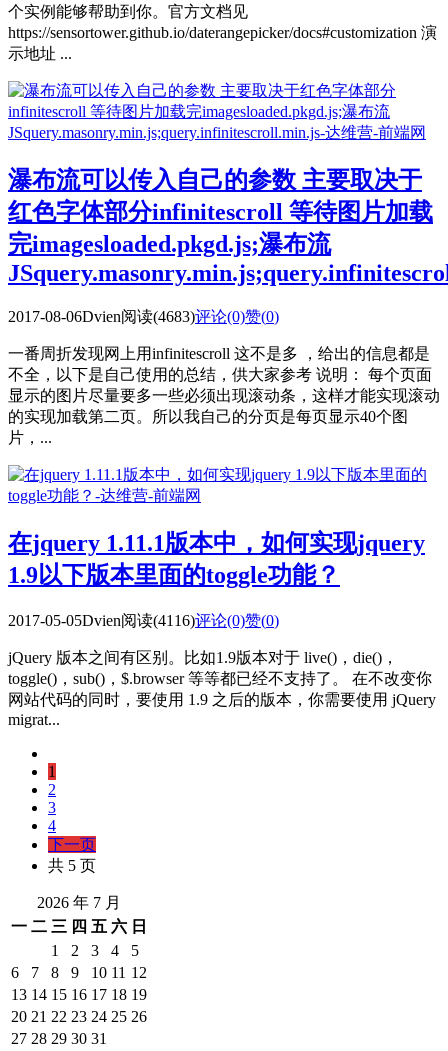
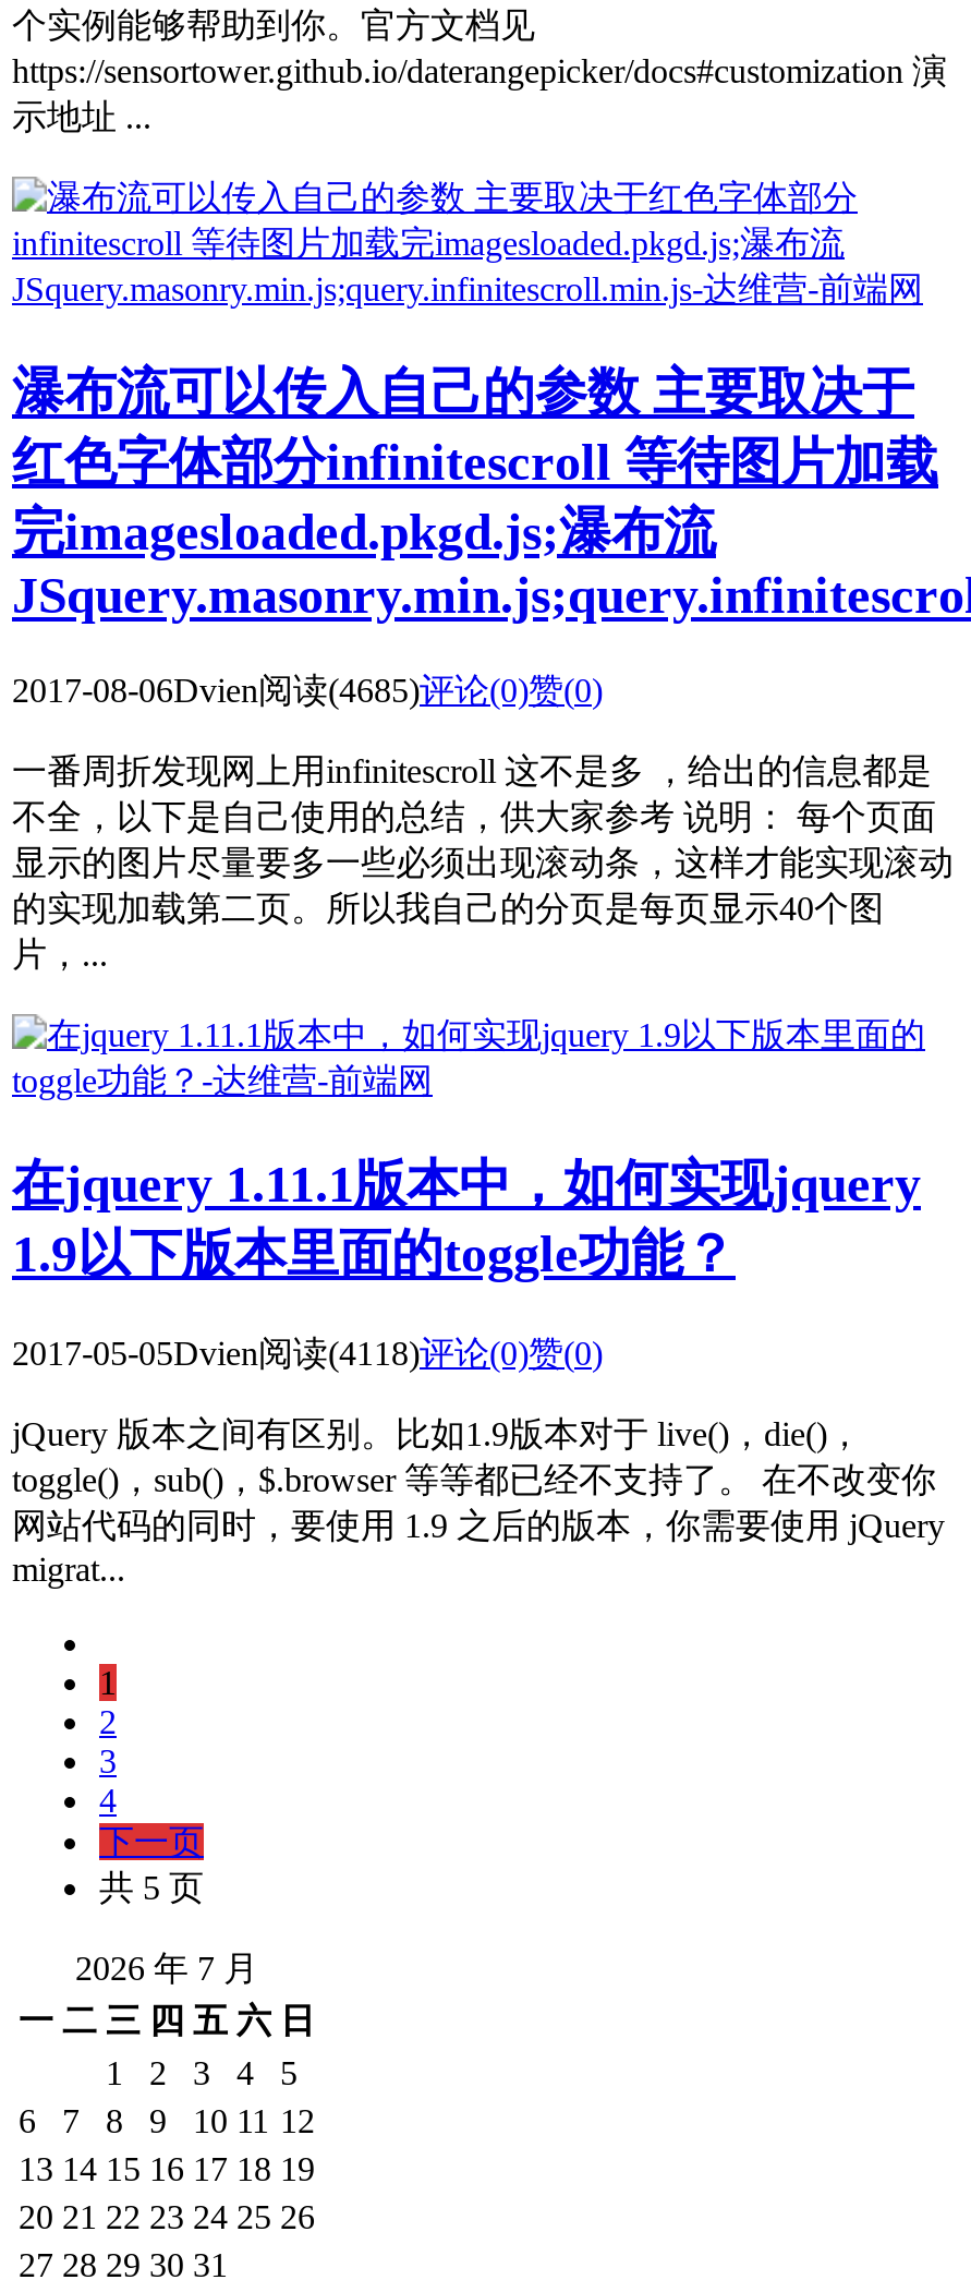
[8,308,279,325] 2017-08-06Dvien阅读(4683)评论(0)赞(0) -> [12,672,603,709] 2017-08-06Dvien阅读(4685)评论(0)赞(0)
[8,612,279,629] 2017-05-05Dvien阅读(4116)评论(0)赞(0) -> [12,1334,603,1371] 2017-05-05Dvien阅读(4118)评论(0)赞(0)

